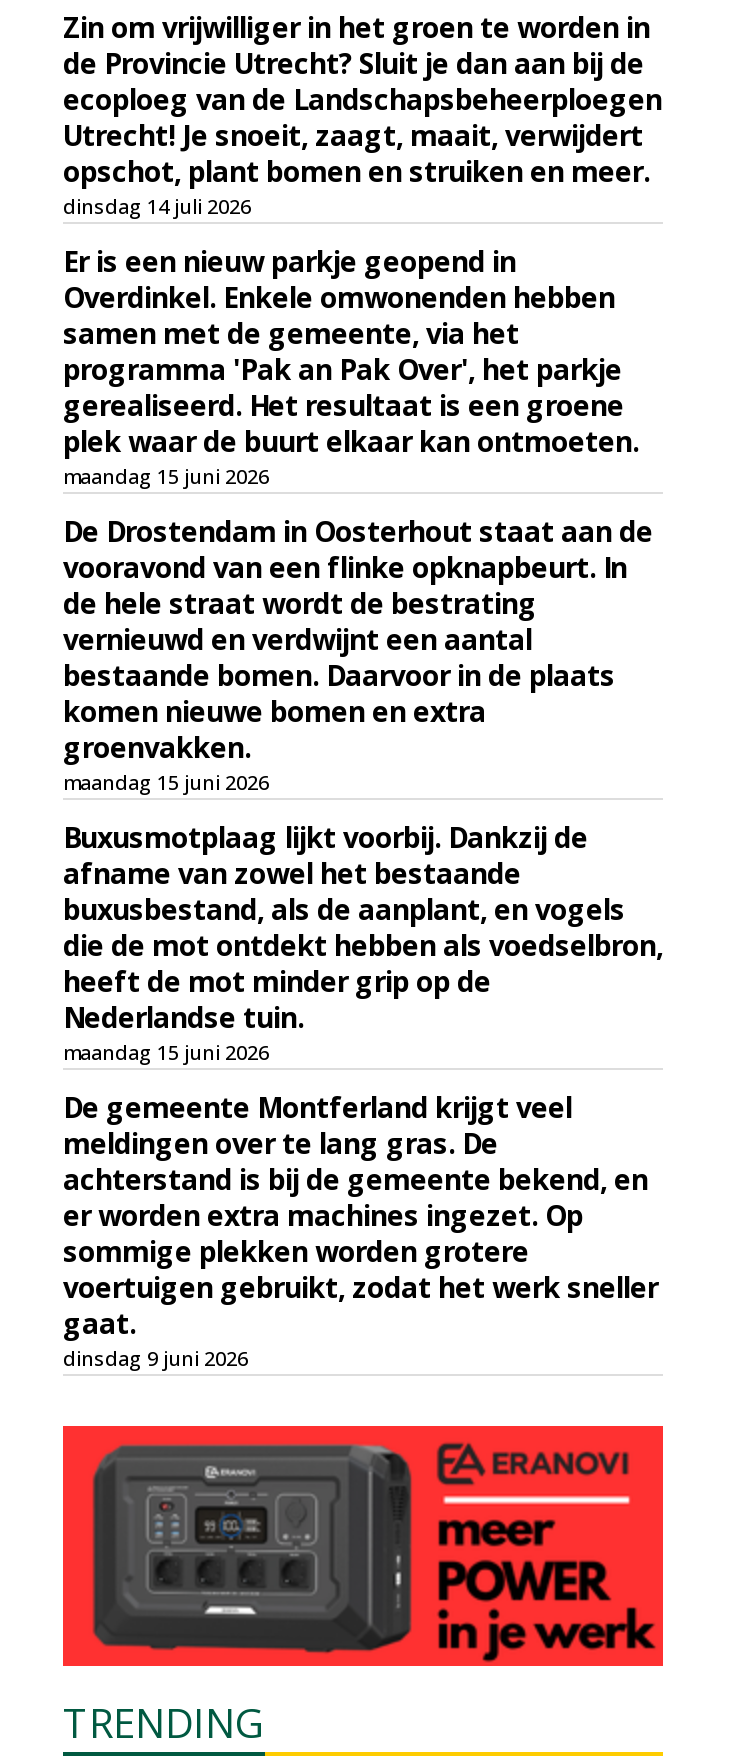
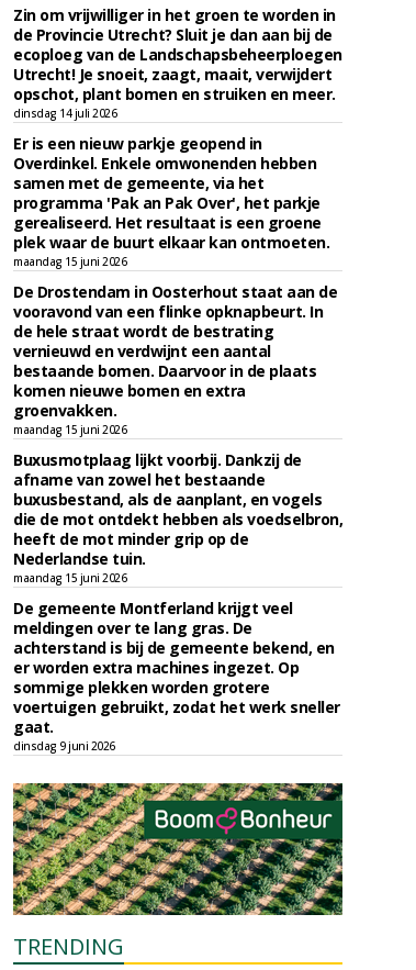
[61,1424,665,1668] [image] -> [12,782,344,916] [image]

